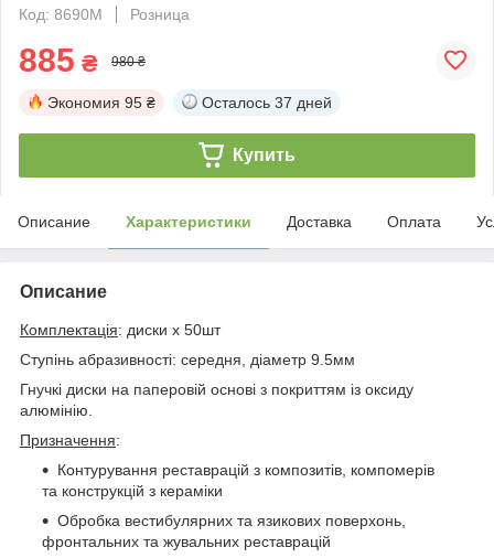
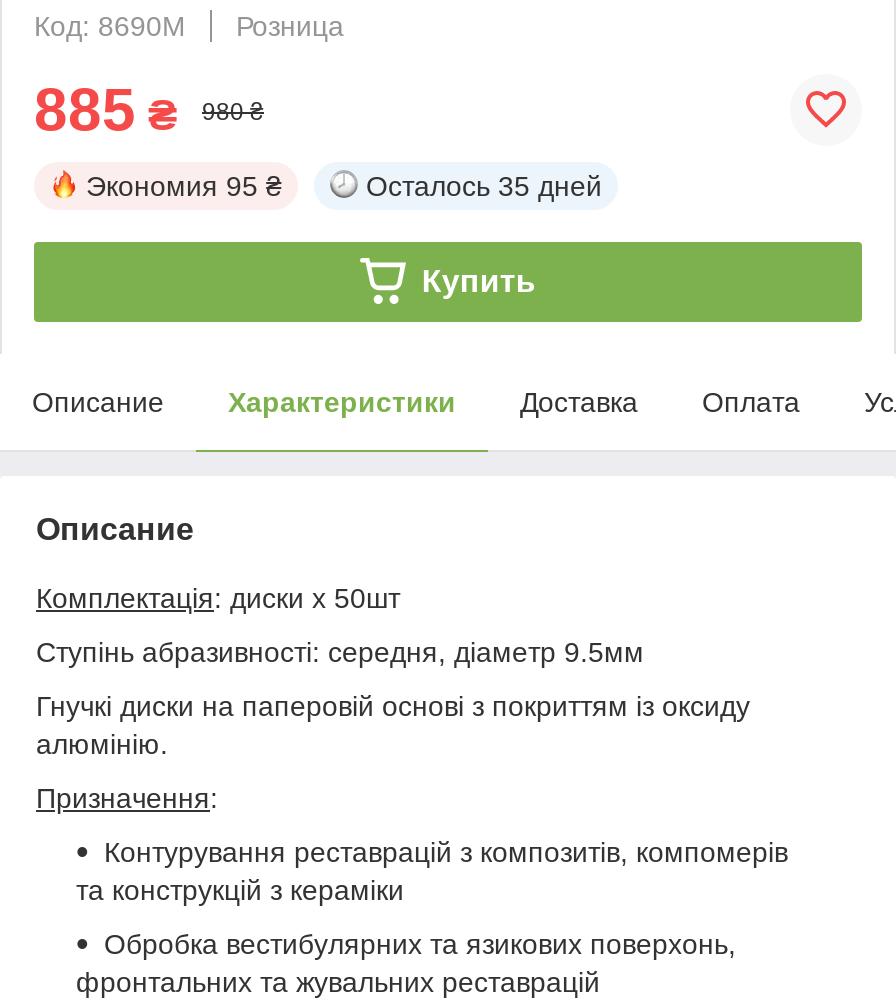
[202,94,332,111] Осталось 37 дней -> [366,170,602,202] Осталось 35 дней

